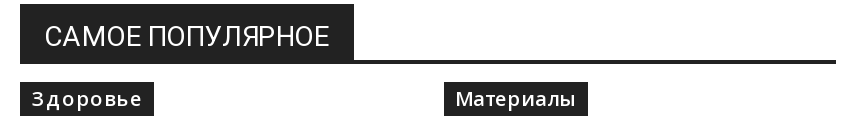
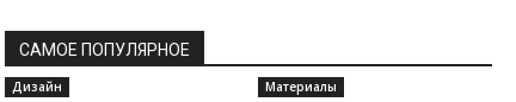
[32,84,142,112] Здоровье -> [12,78,62,95] Дизайн

